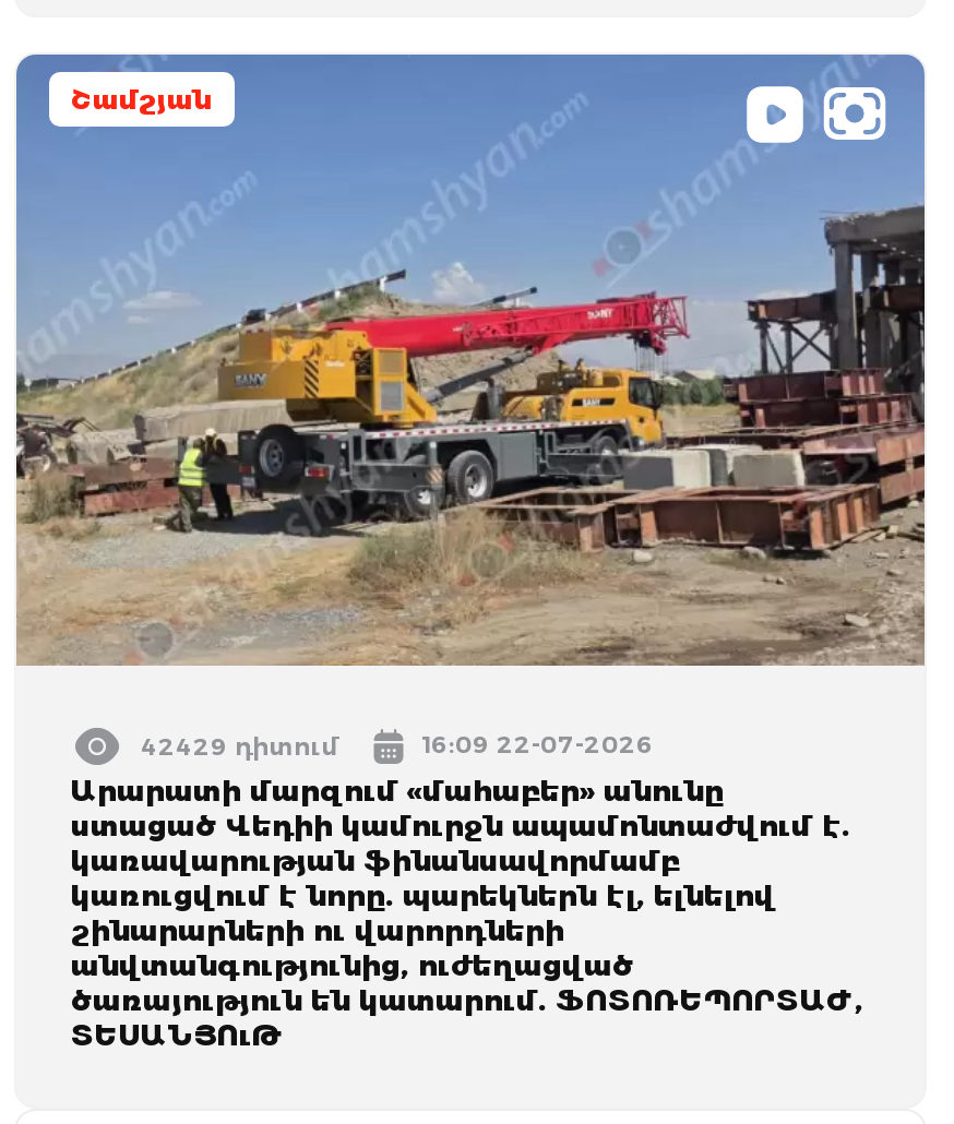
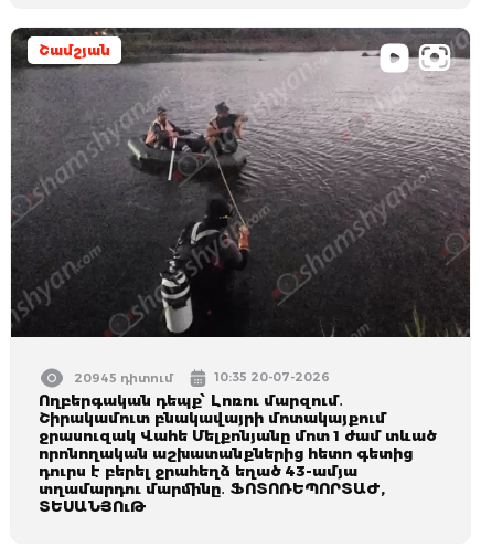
[14,52,927,1016] [image] | 42429 դիտում | 16:09 22-07-2026 | Արարատի մարզում «մահաբեր» անունը | ստացած Վեդիի կամուրջն ապամոնտաժվում է. | կառավարության ֆինանսավորմամբ | կառուցվում է նորը. պարեկներն էլ, ելնելով | շինարարների ու վարորդների | անվտանգությունից, ուժեղացված | ծառայություն են կատարում. ՖՈՏՈՌԵՊՈՐՏԱԺ, -> [10,27,471,497] [image] | 20945 դիտում | 10:35 20-07-2026 | Ողբերգական դեպք՝ Լոռու մարզում․ | Շիրակամուտ բնակավայրի մոտակայքում | ջրասուզակ Վահե Մելքոնյանը մոտ 1 ժամ տևած | որոնողական աշխատանքներից հետո գետից | դուրս է բերել ջրահեղձ եղած 43-ամյա | տղամարդու մարմինը․ ՖՈՏՈՌԵՊՈՐՏԱԺ,

